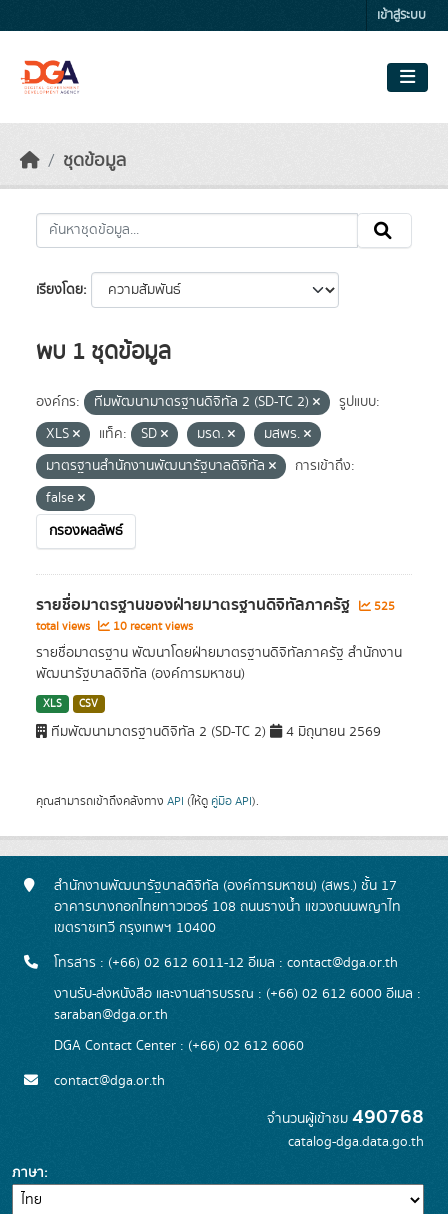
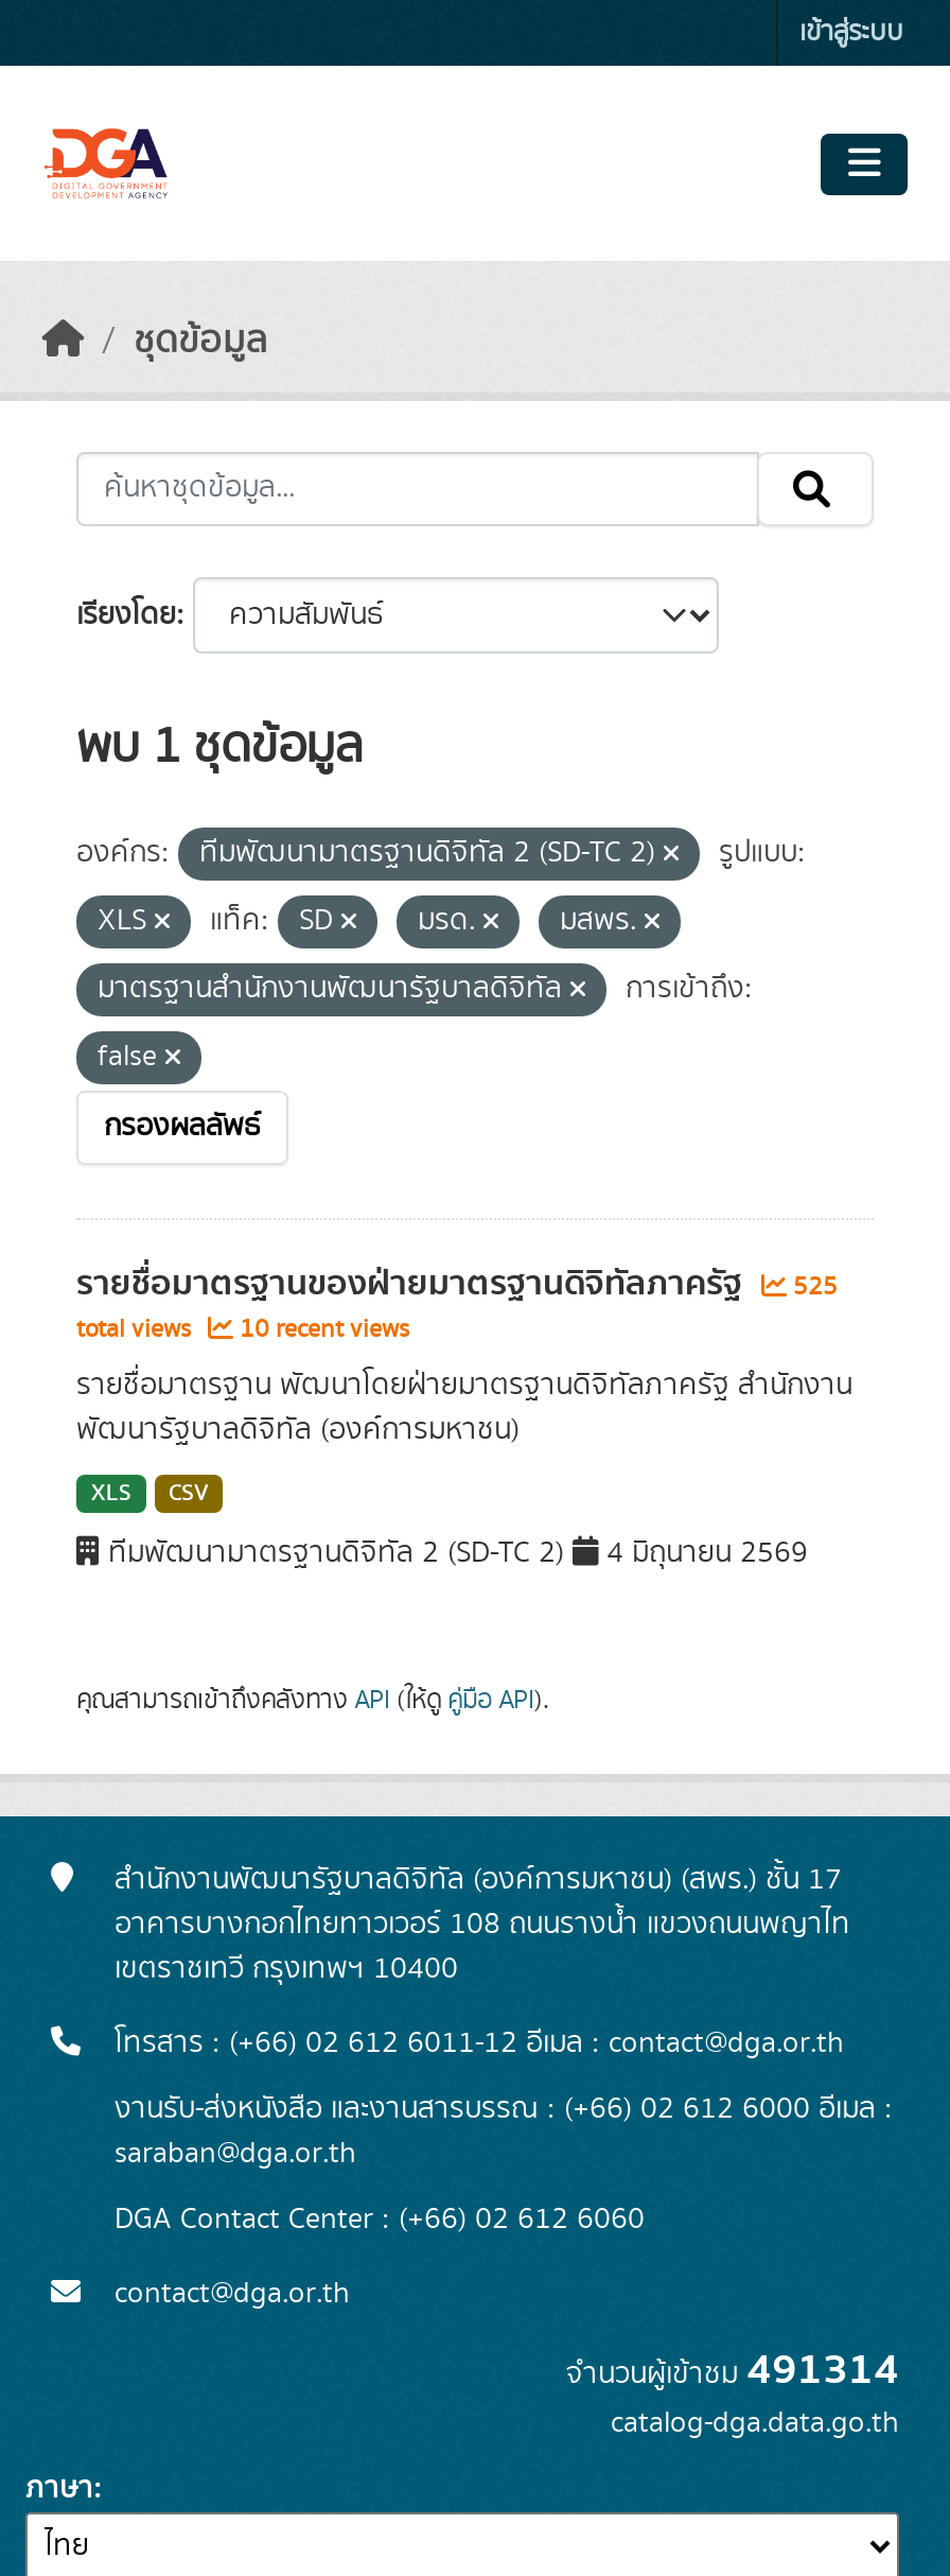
[267,1101,424,1133] จำนวนผู้เข้าชม490768 -> [566,2336,899,2404] จำนวนผู้เข้าชม491314

